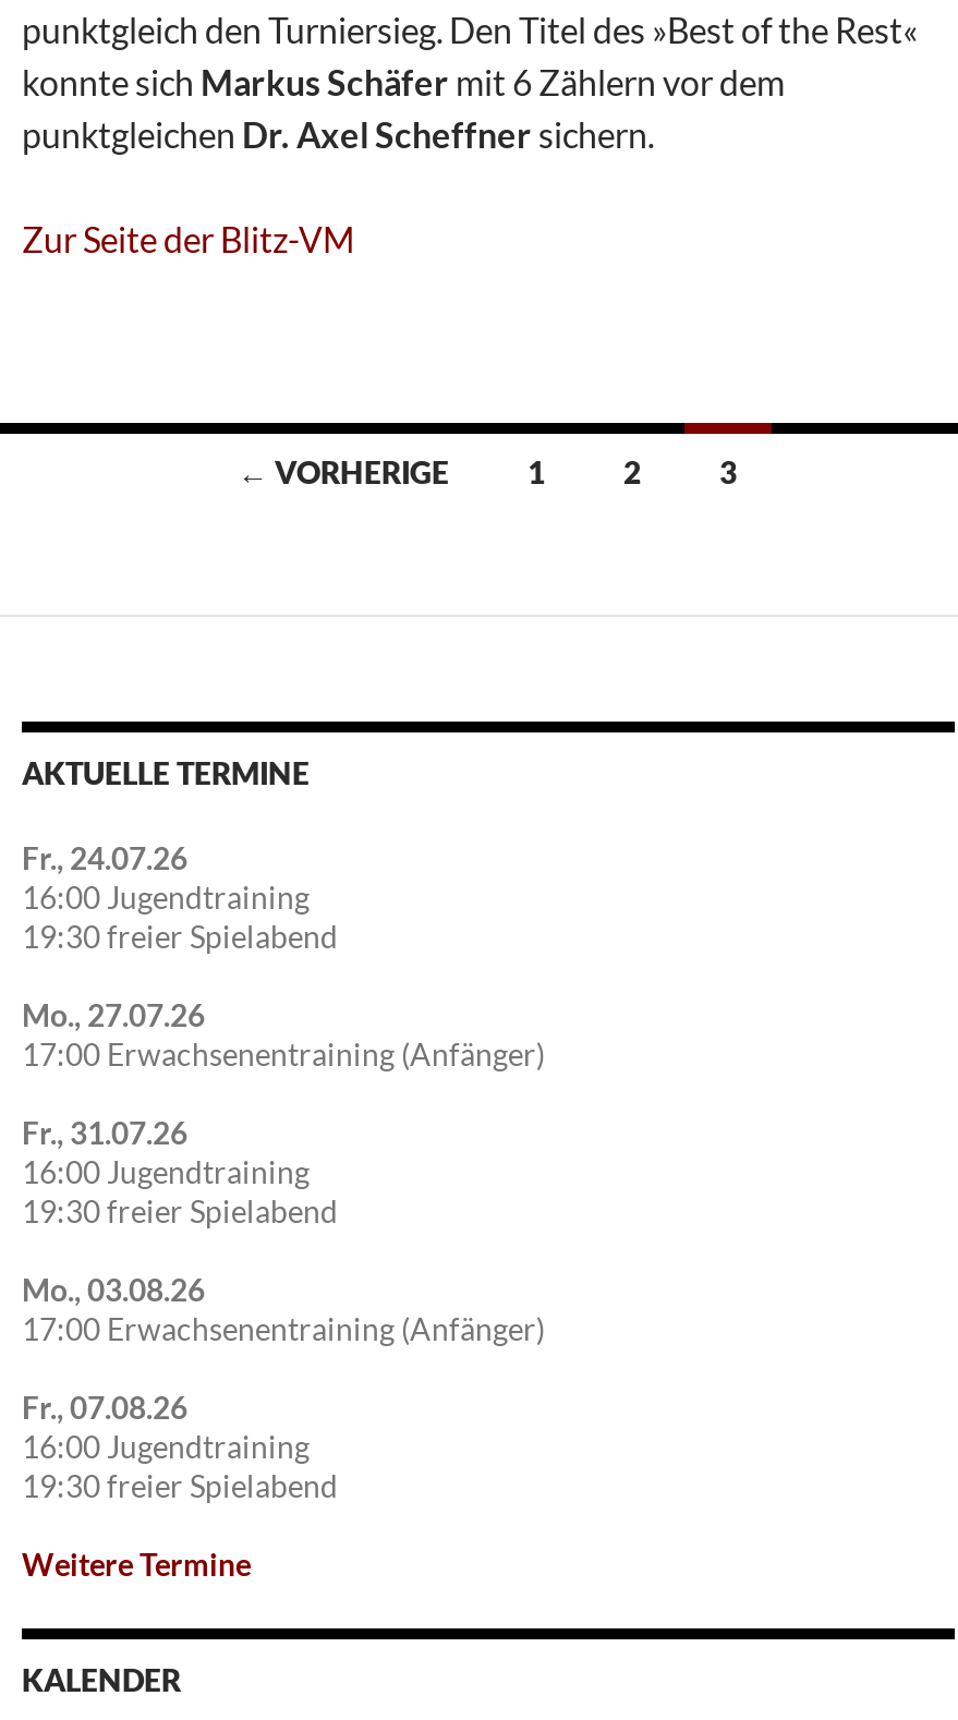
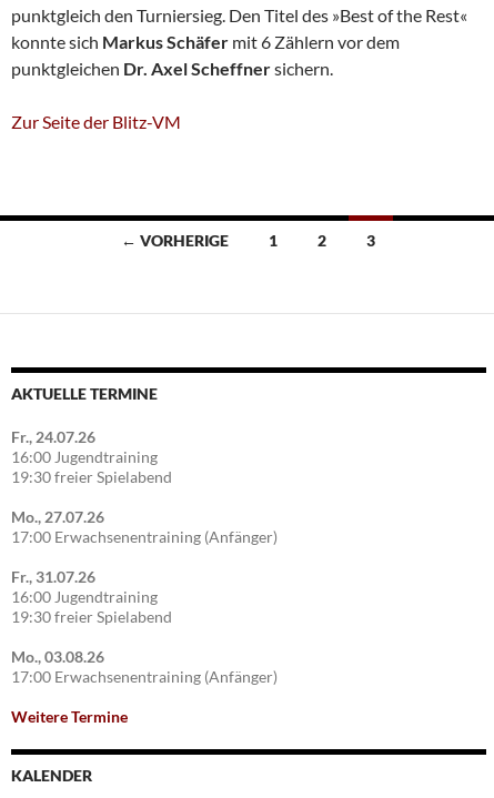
[22,1389,338,1504] Fr., 07.08.26 | 16:00 Jugendtraining | 19:30 freier Spielabend -> none

